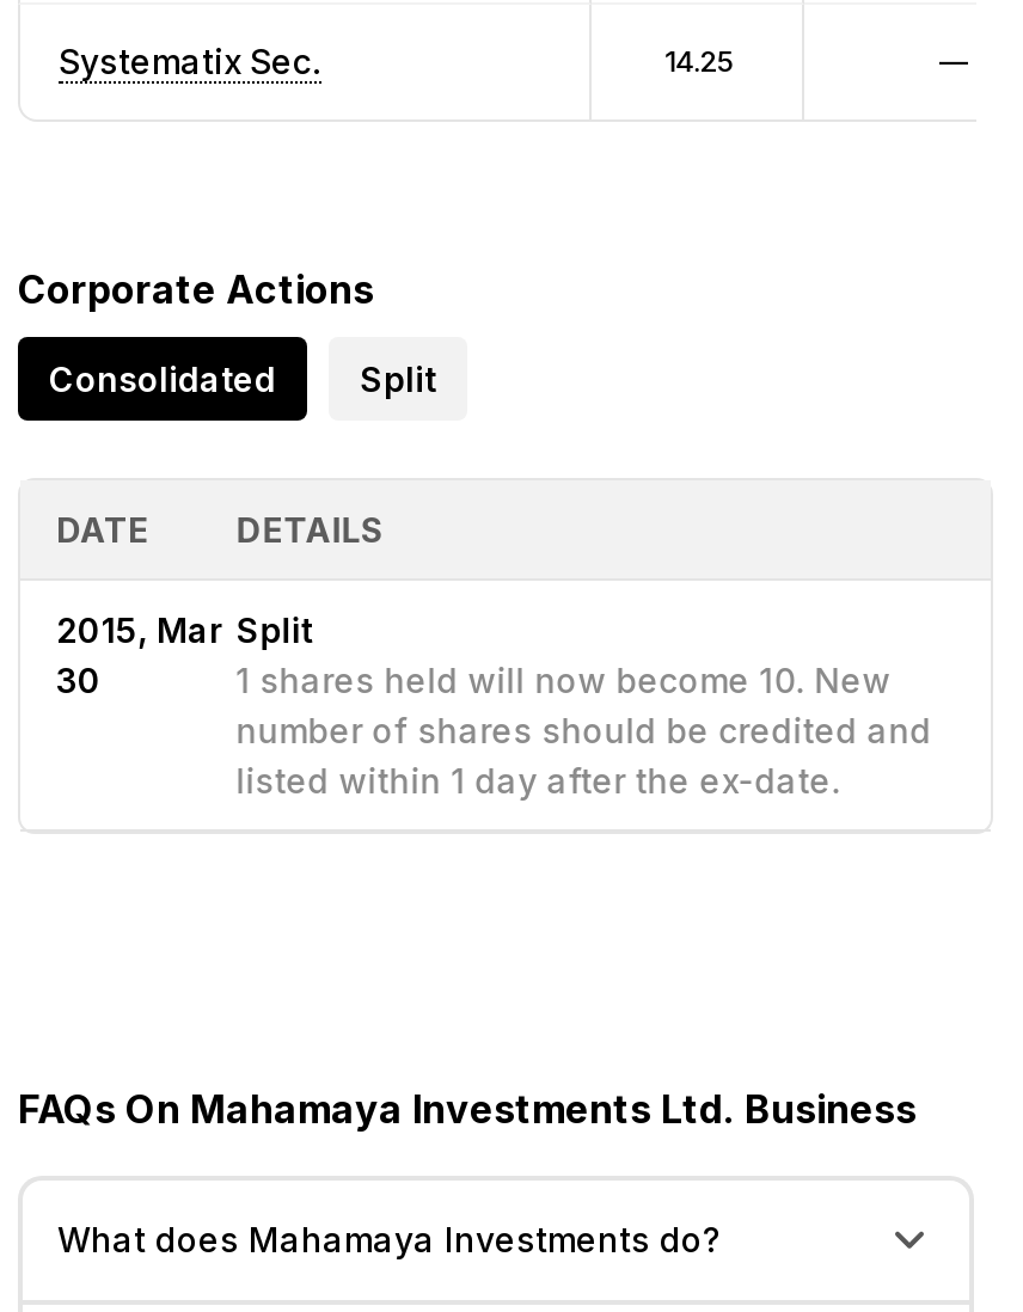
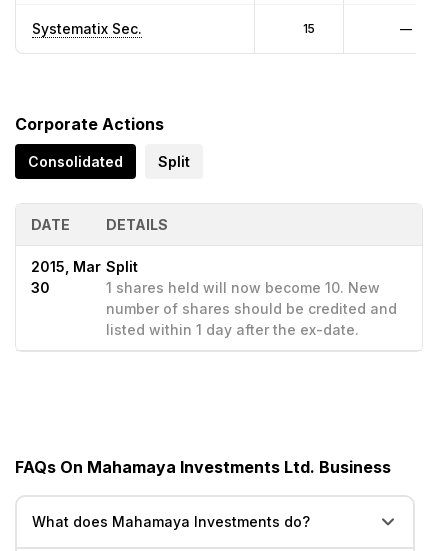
[664,43,735,79] 14.25 -> [303,21,315,36] 15

